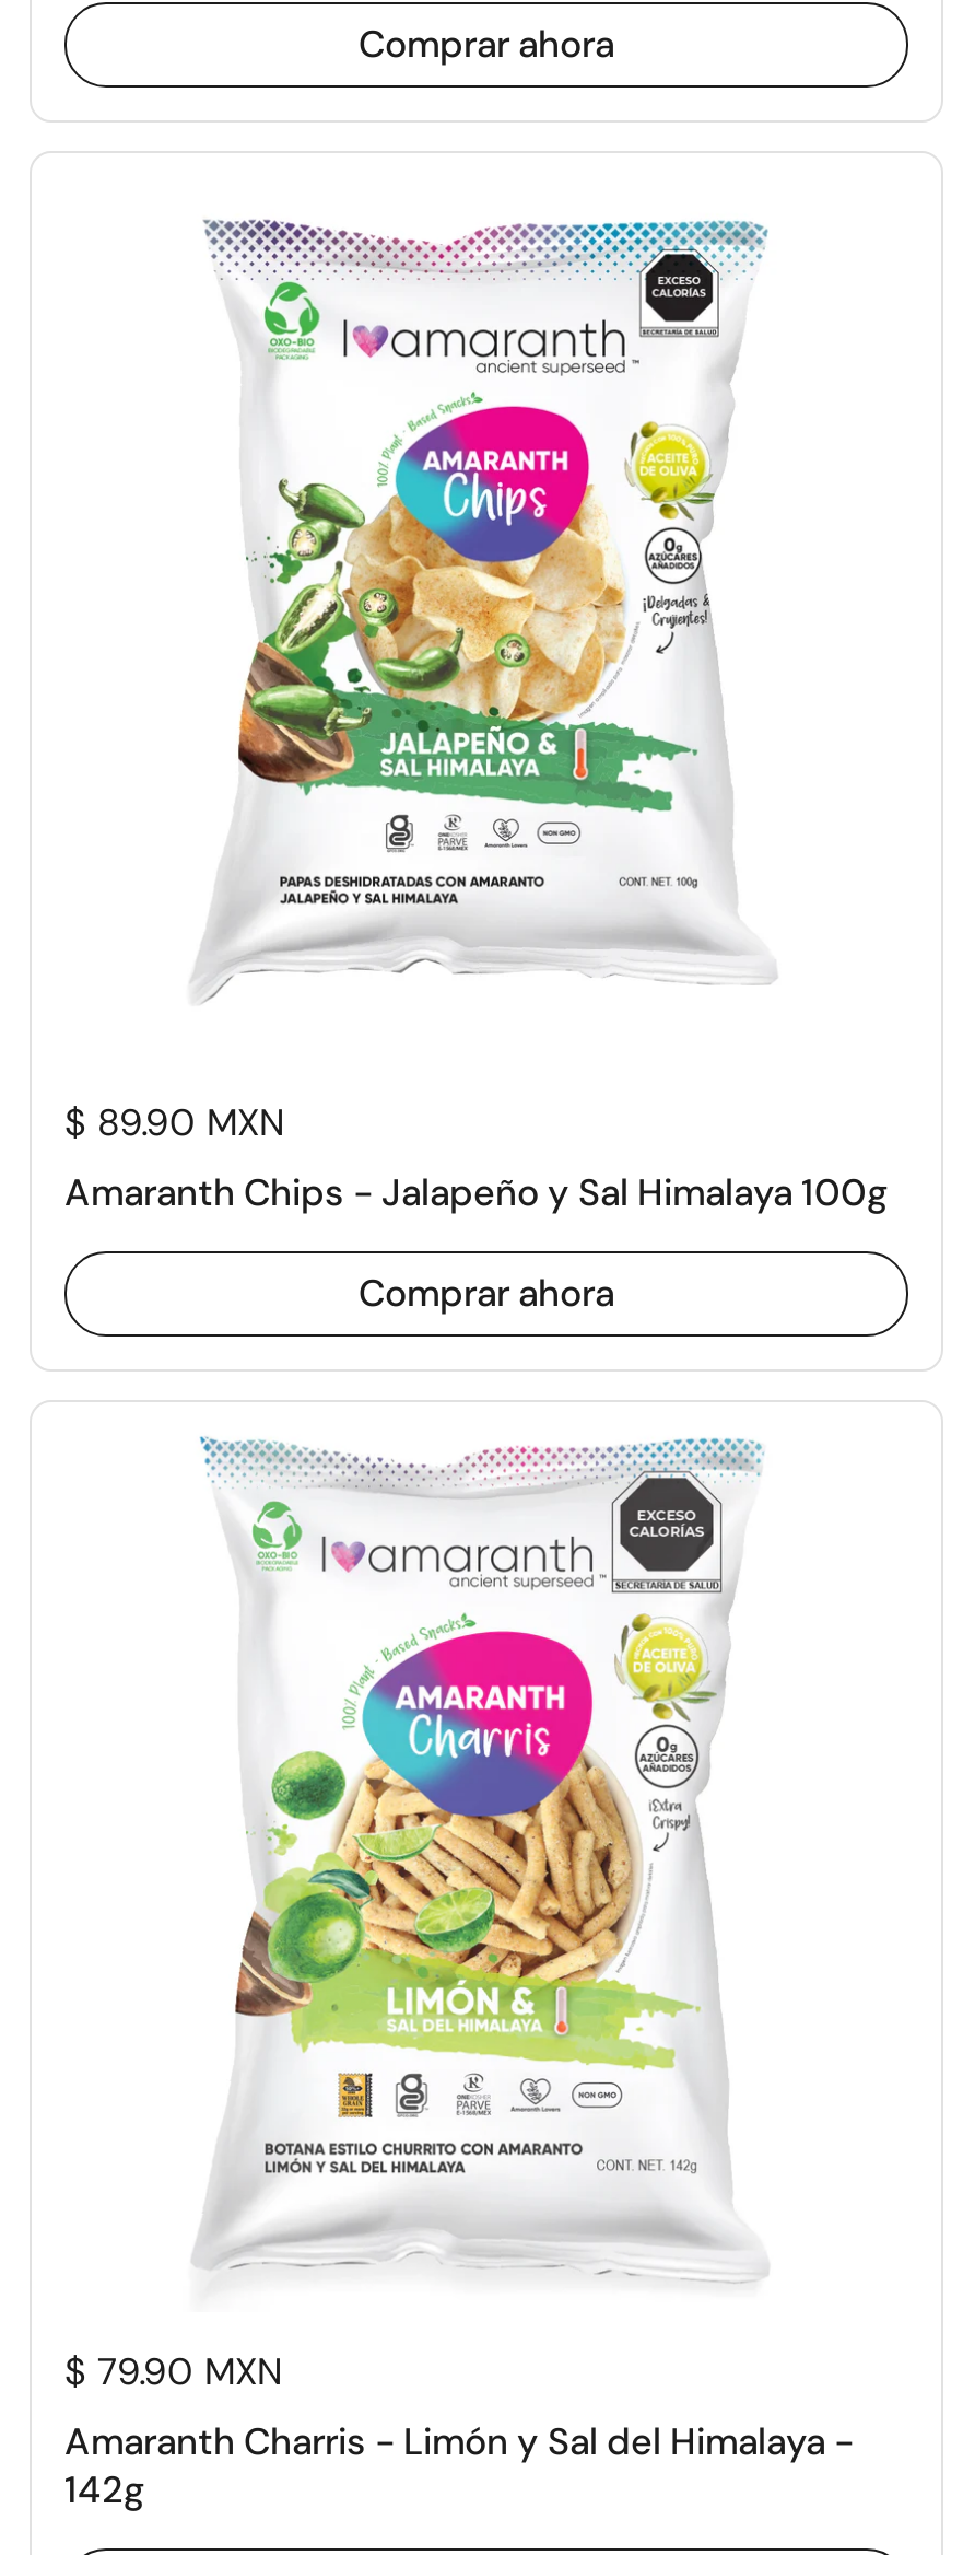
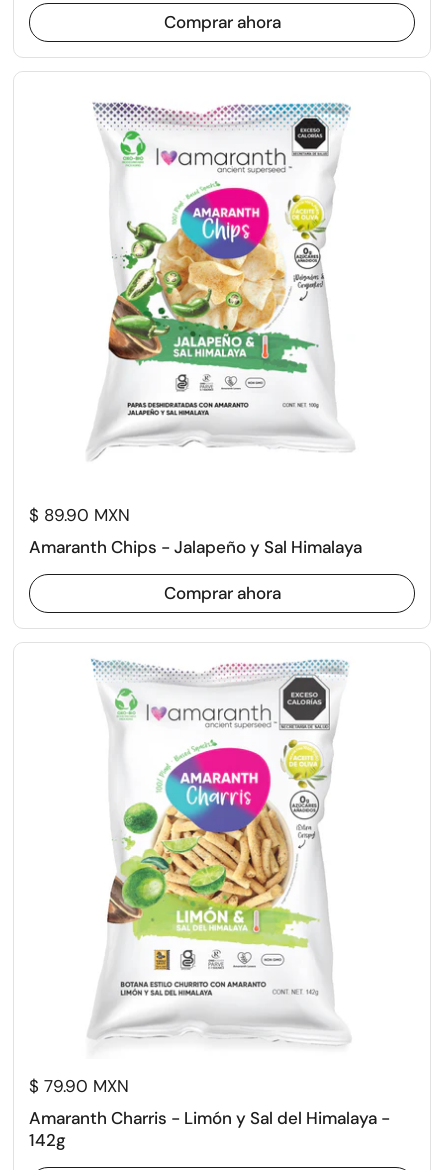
[64,1169,889,1217] Amaranth Chips - Jalapeño y Sal Himalaya 100g -> [29,536,362,558] Amaranth Chips - Jalapeño y Sal Himalaya

